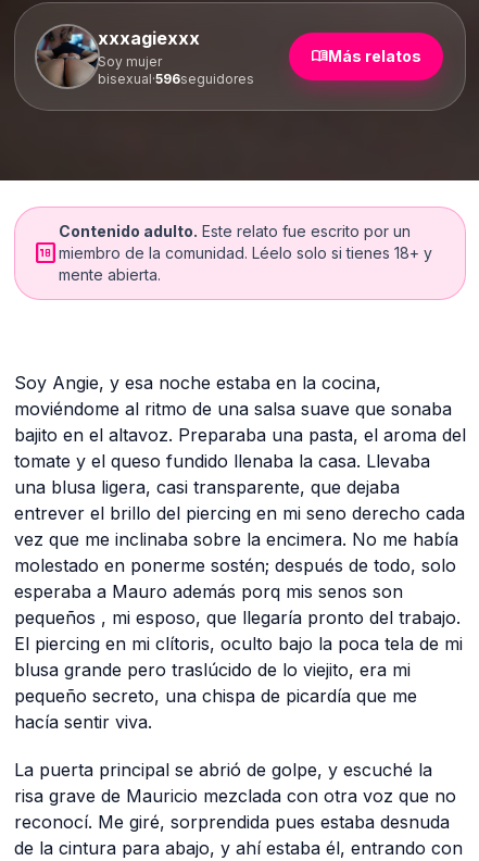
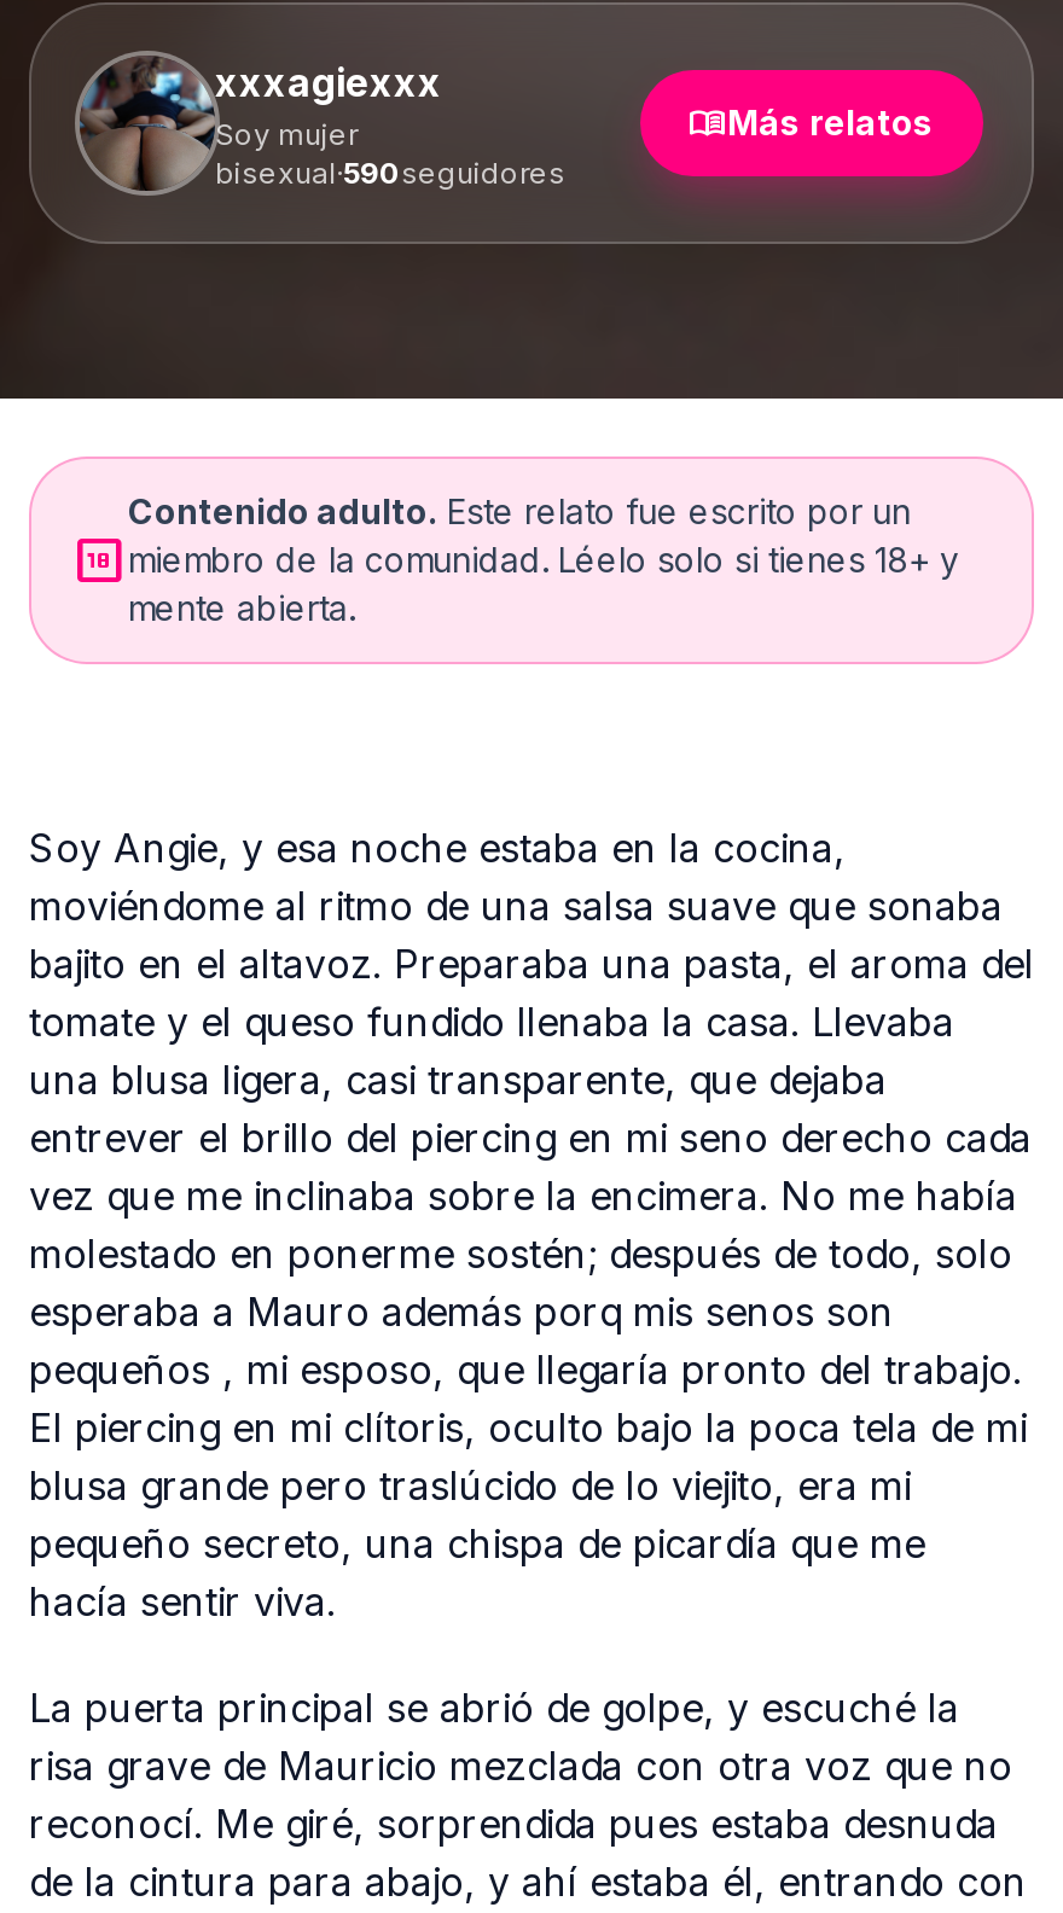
[98,70,254,87] bisexual·596seguidores -> [215,156,565,192] bisexual·590seguidores

